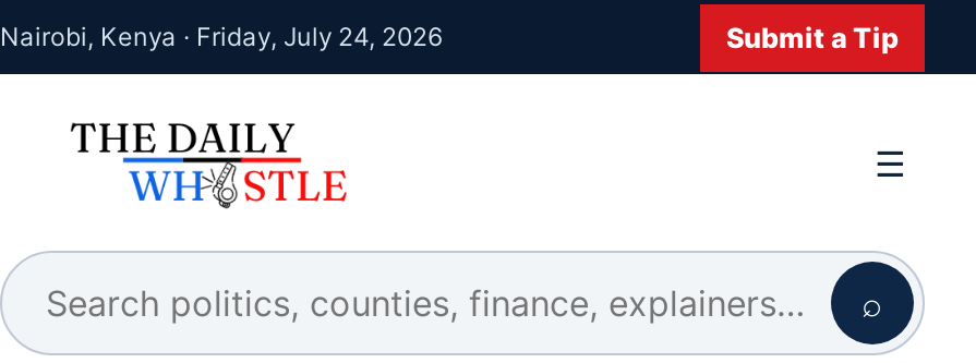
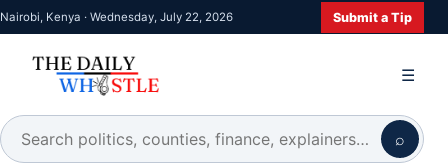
[0,22,443,52] Nairobi, Kenya · Friday, July 24, 2026 -> [0,10,233,24] Nairobi, Kenya · Wednesday, July 22, 2026

